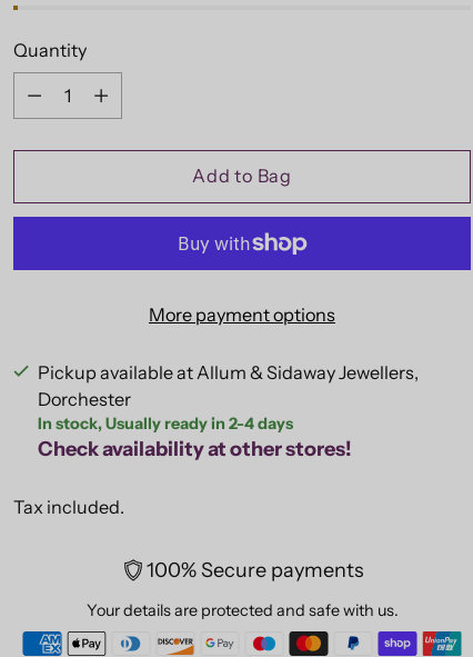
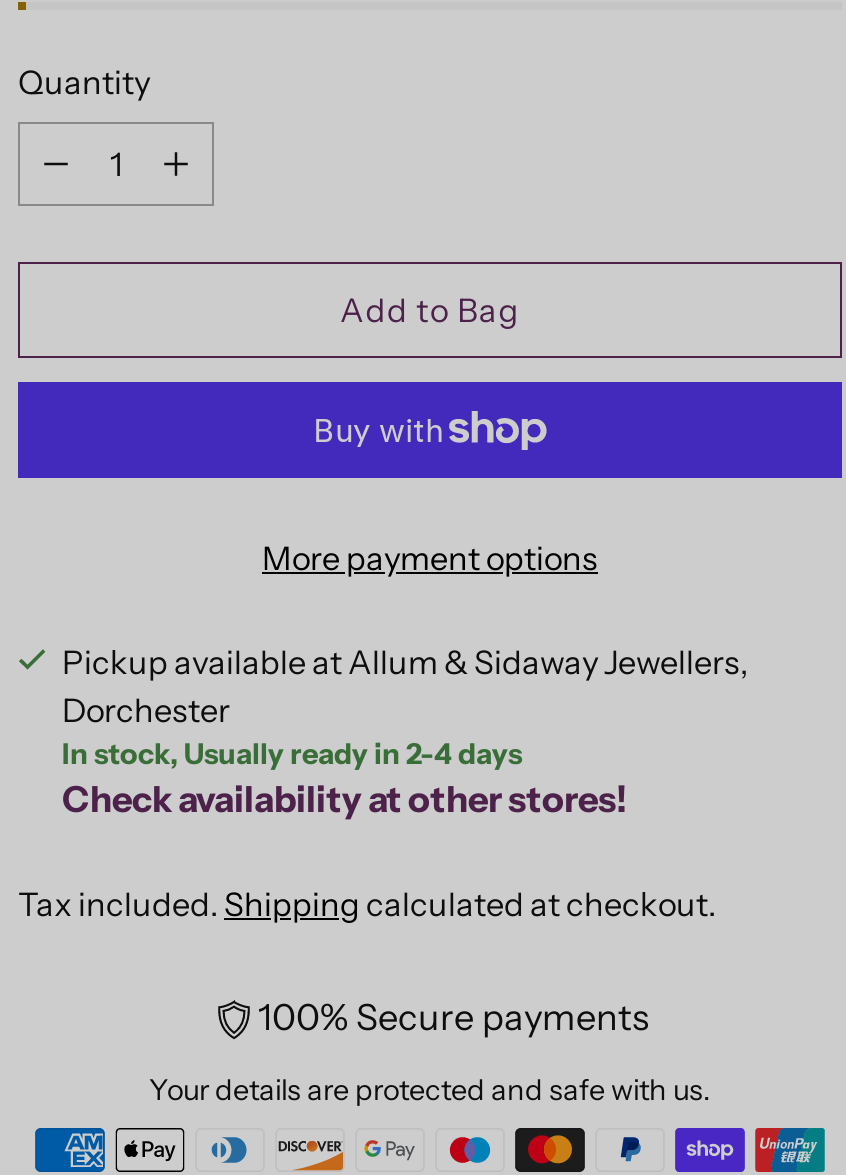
[13,495,124,518] Tax included. -> [18,885,716,925] Tax included. Shipping calculated at checkout.

